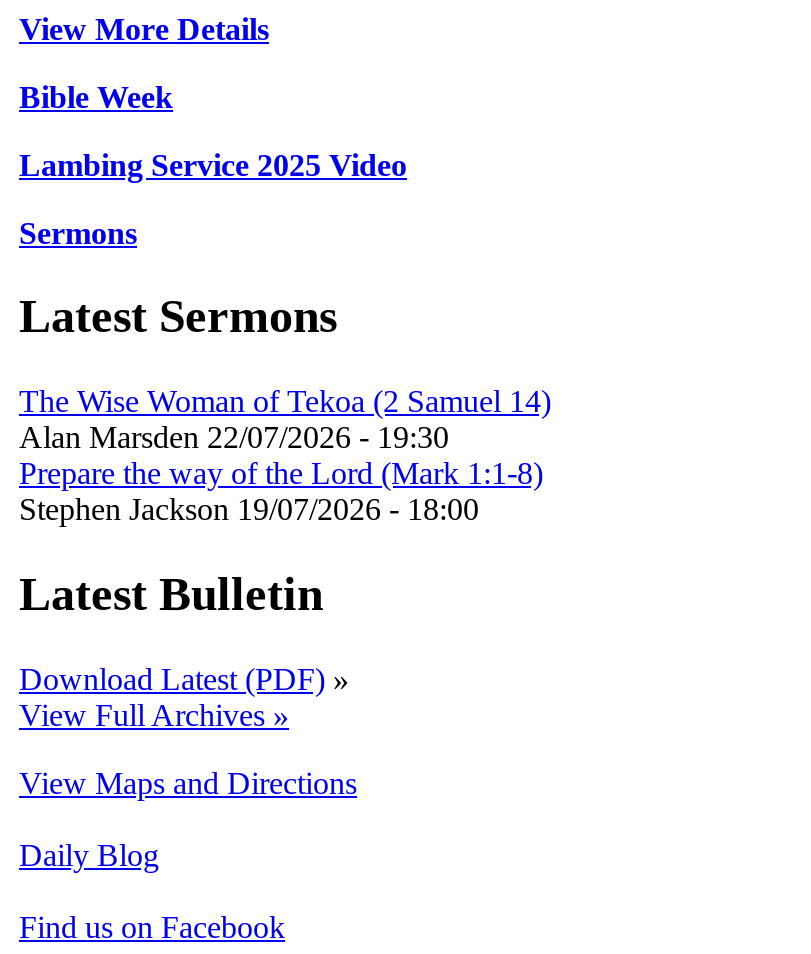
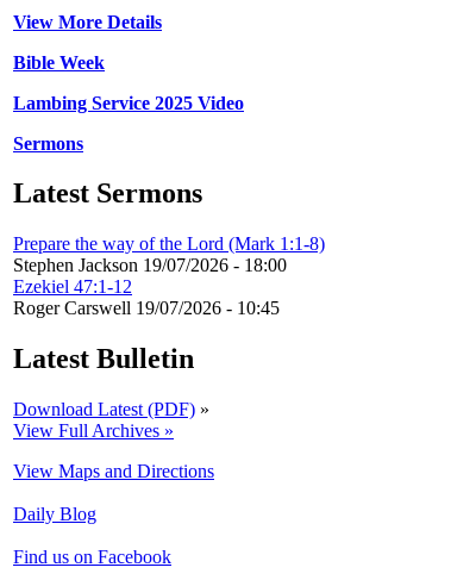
[19,385,551,455] The Wise Woman of Tekoa (2 Samuel 14) | Alan Marsden 22/07/2026 - 19:30 -> none
moved [19,457,543,527] -> [13,234,325,275]: Prepare the way of the Lord (Mark 1:1-8) | Stephen Jackson 19/07/2026 - 18:00
none -> [13,277,280,318] Ezekiel 47:1-12 | Roger Carswell 19/07/2026 - 10:45

